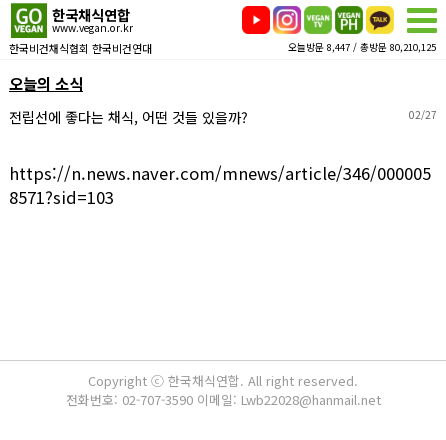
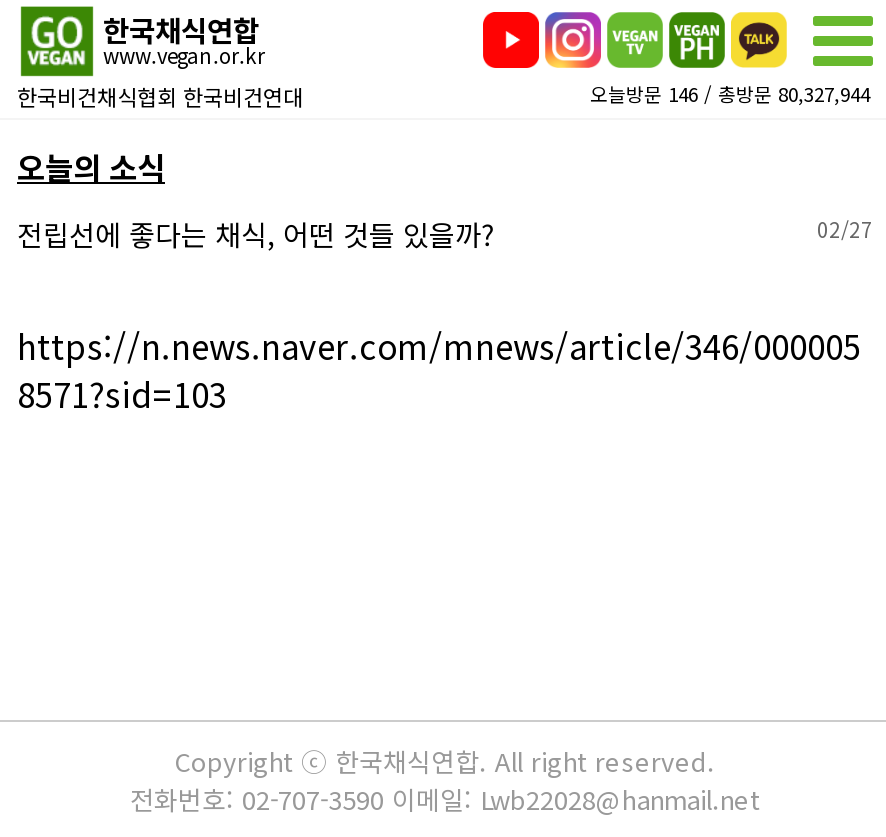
[287,40,435,54] 오늘방문 8,447 / 총방문 80,210,125 -> [590,80,870,108] 오늘방문 146 / 총방문 80,327,944

